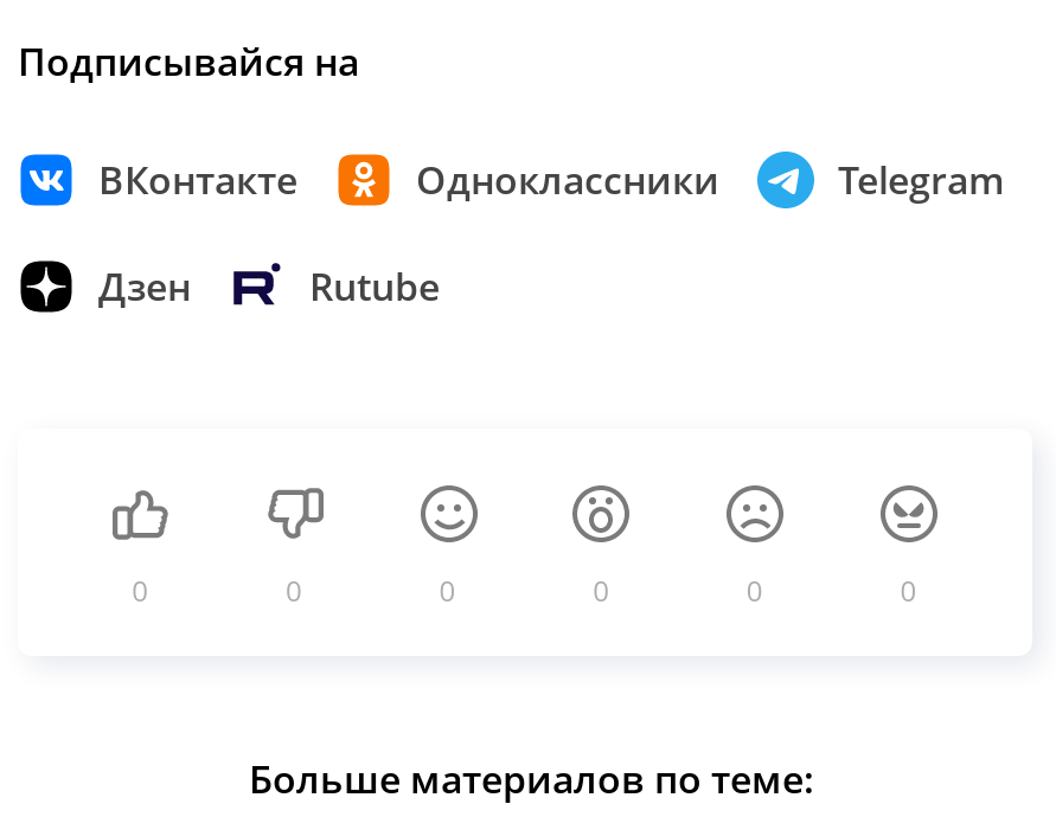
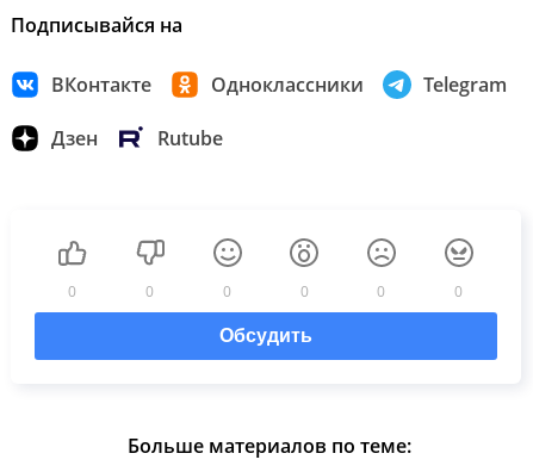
none -> [219,326,312,346] Обсудить

